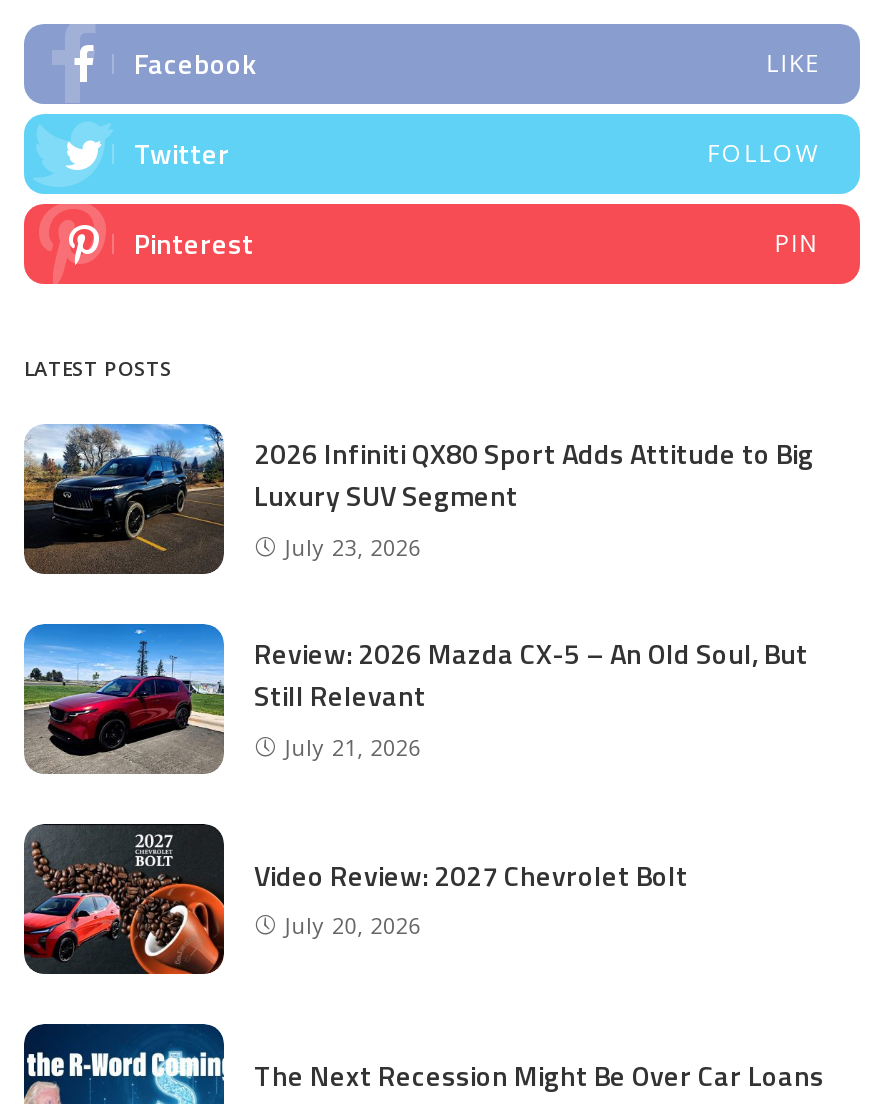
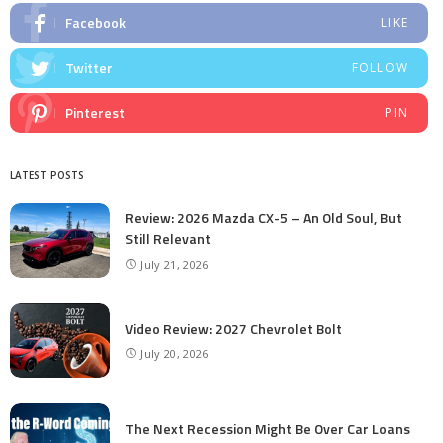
[22,424,814,574] [image] | 2026 Infiniti QX80 Sport Adds Attitude to Big | Luxury SUV Segment | July 23, 2026 -> none

